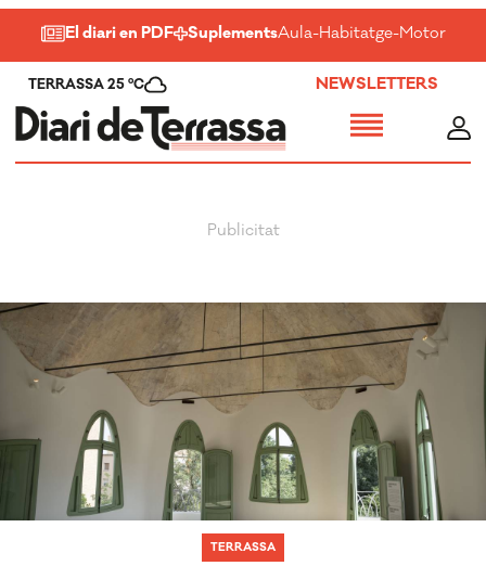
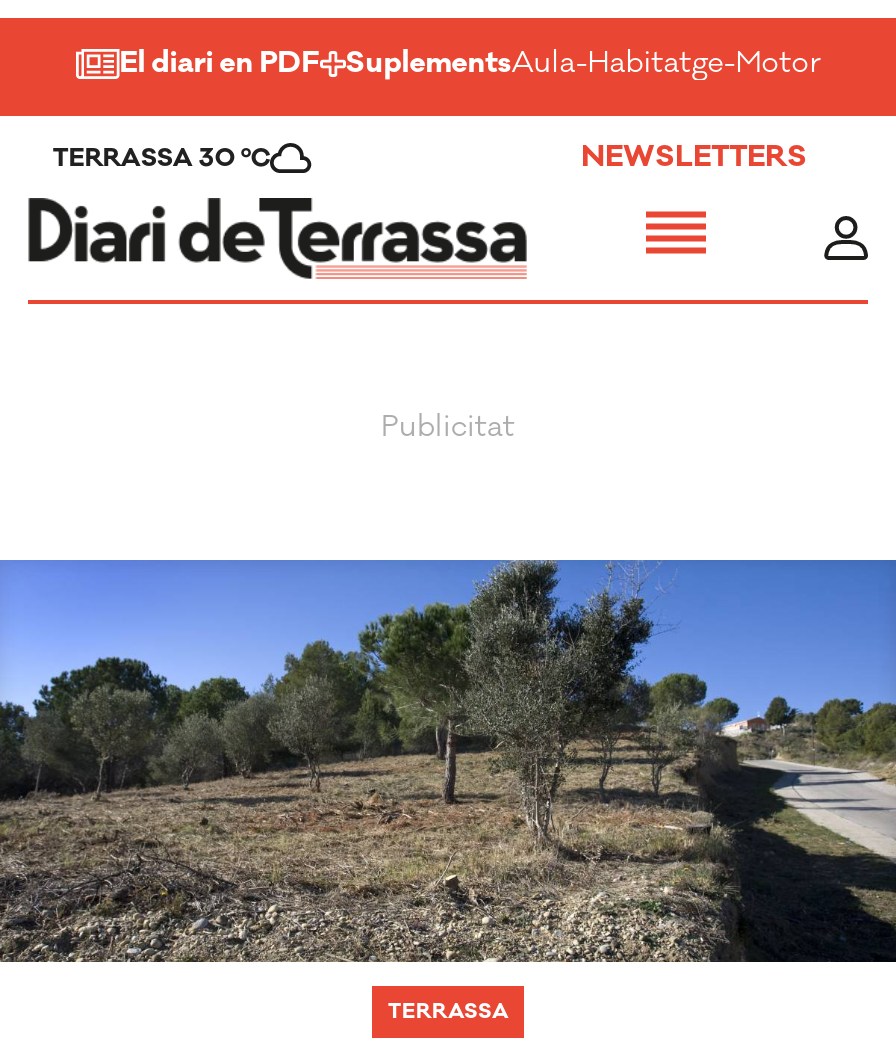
[29,75,145,93] TERRASSA 25 ºC -> [53,141,271,173] TERRASSA 30 ºC
[3,301,483,522] [image] -> [6,558,890,964] [image]

